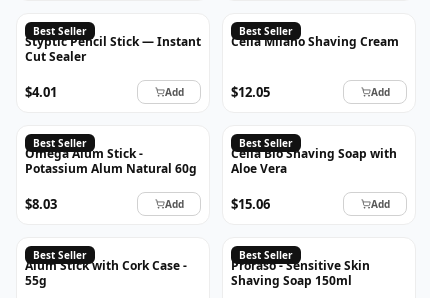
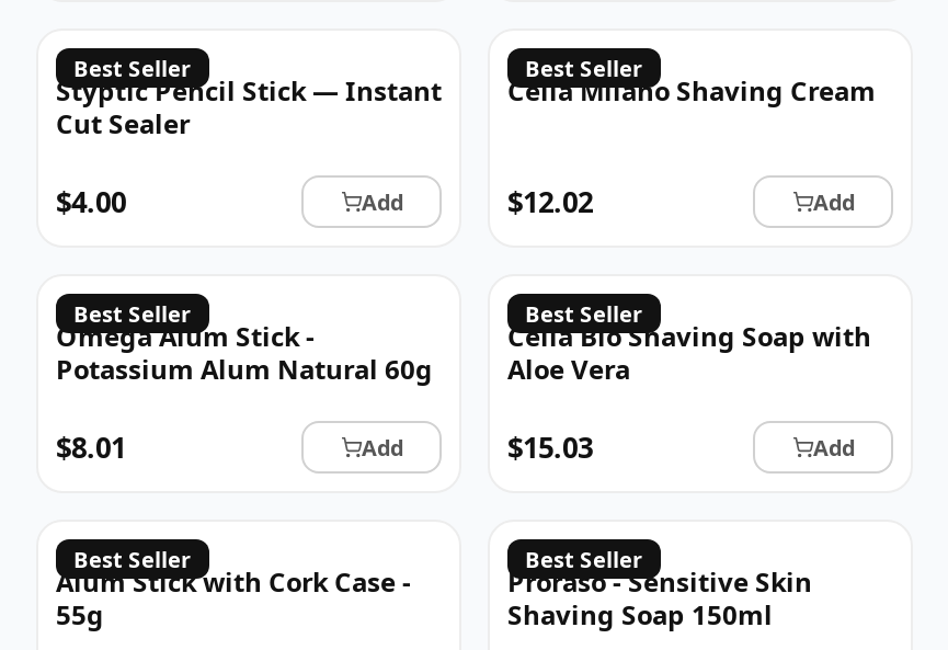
[25,82,57,100] $4.01 -> [56,181,126,220] $4.00
[231,82,270,100] $12.05 -> [507,181,593,220] $12.02
[25,194,57,212] $8.03 -> [56,426,126,466] $8.01
[231,194,270,212] $15.06 -> [507,426,593,466] $15.03

